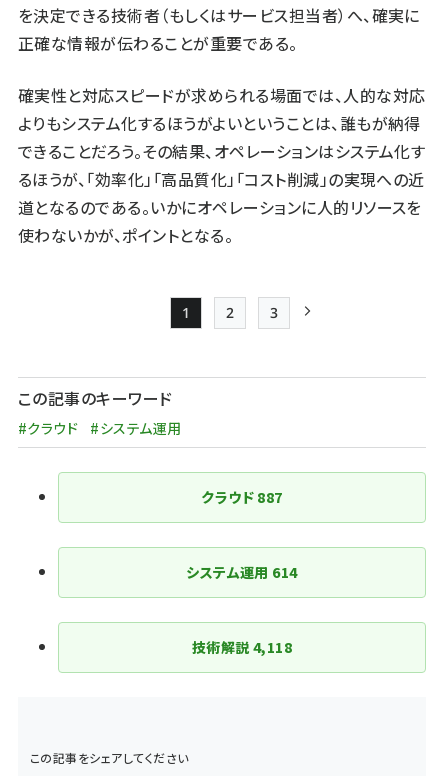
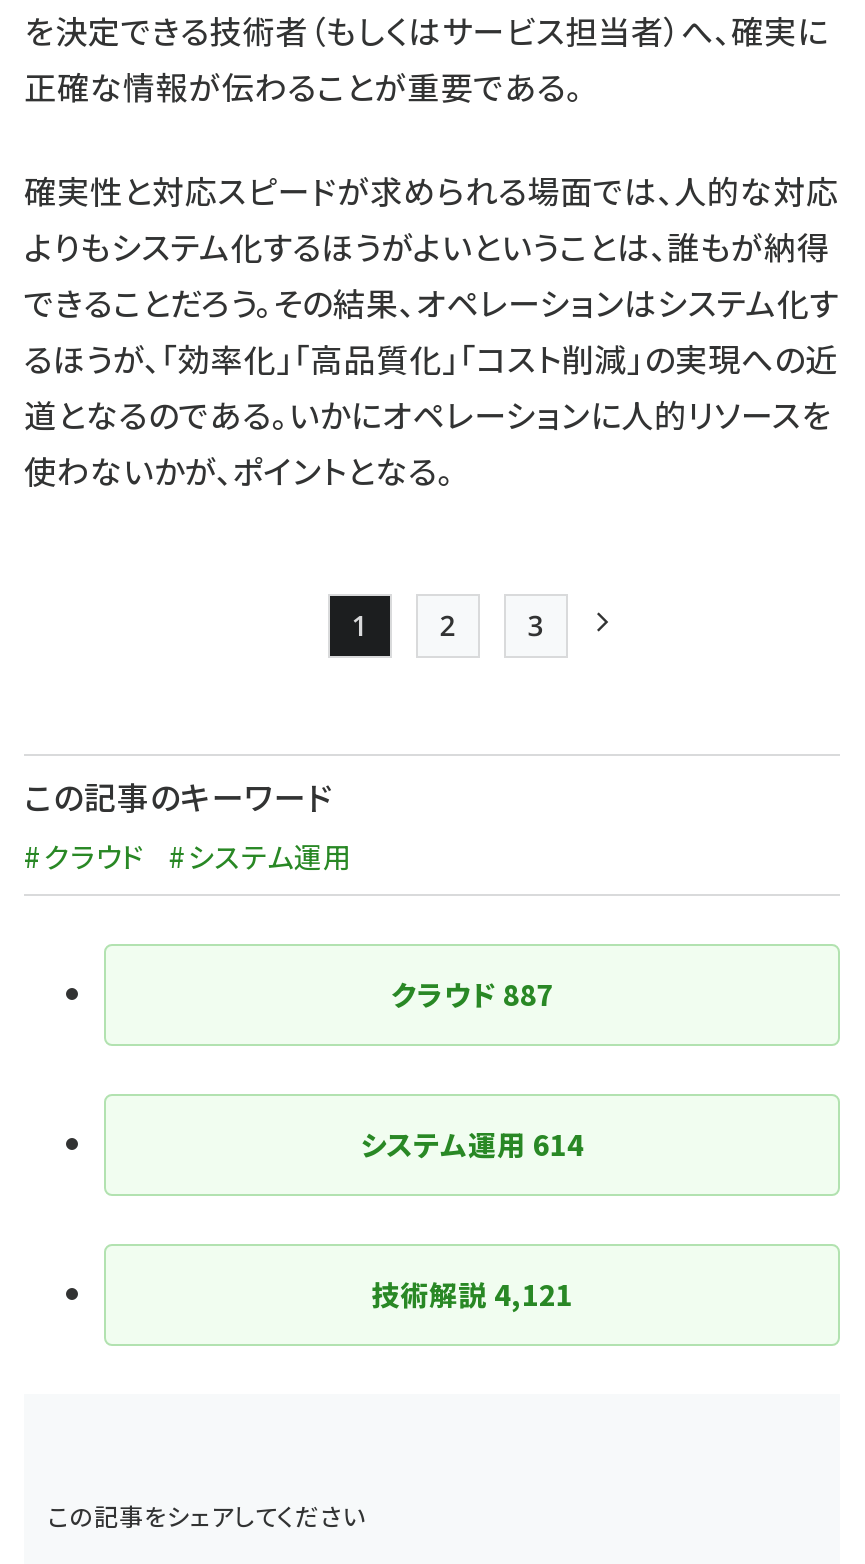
[192,637,292,657] 技術解説4,118 -> [371,1274,573,1314] 技術解説4,121

